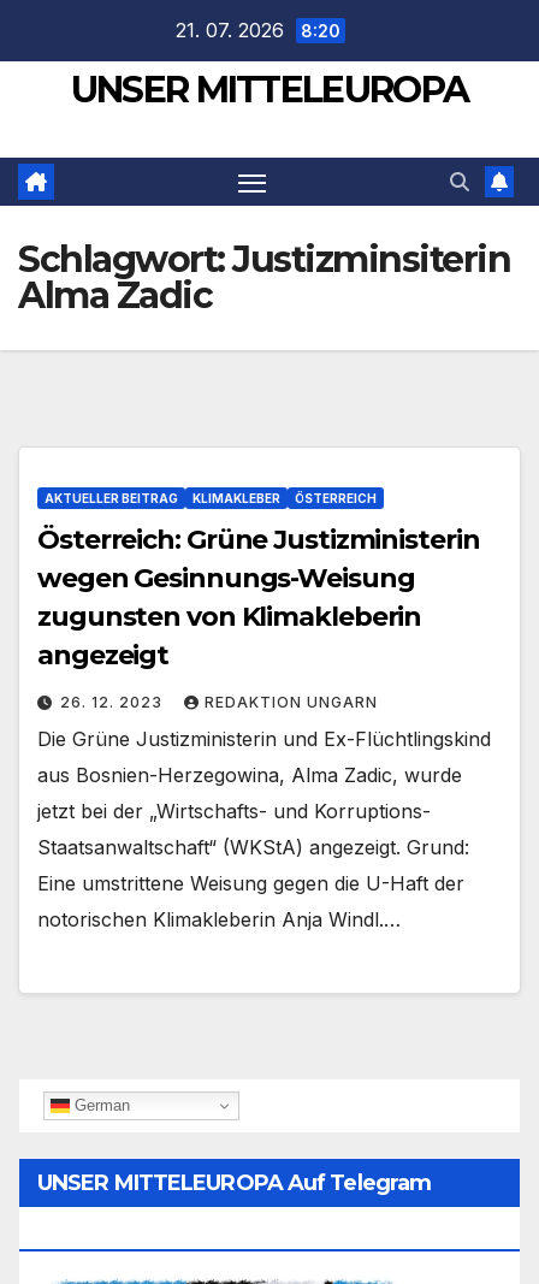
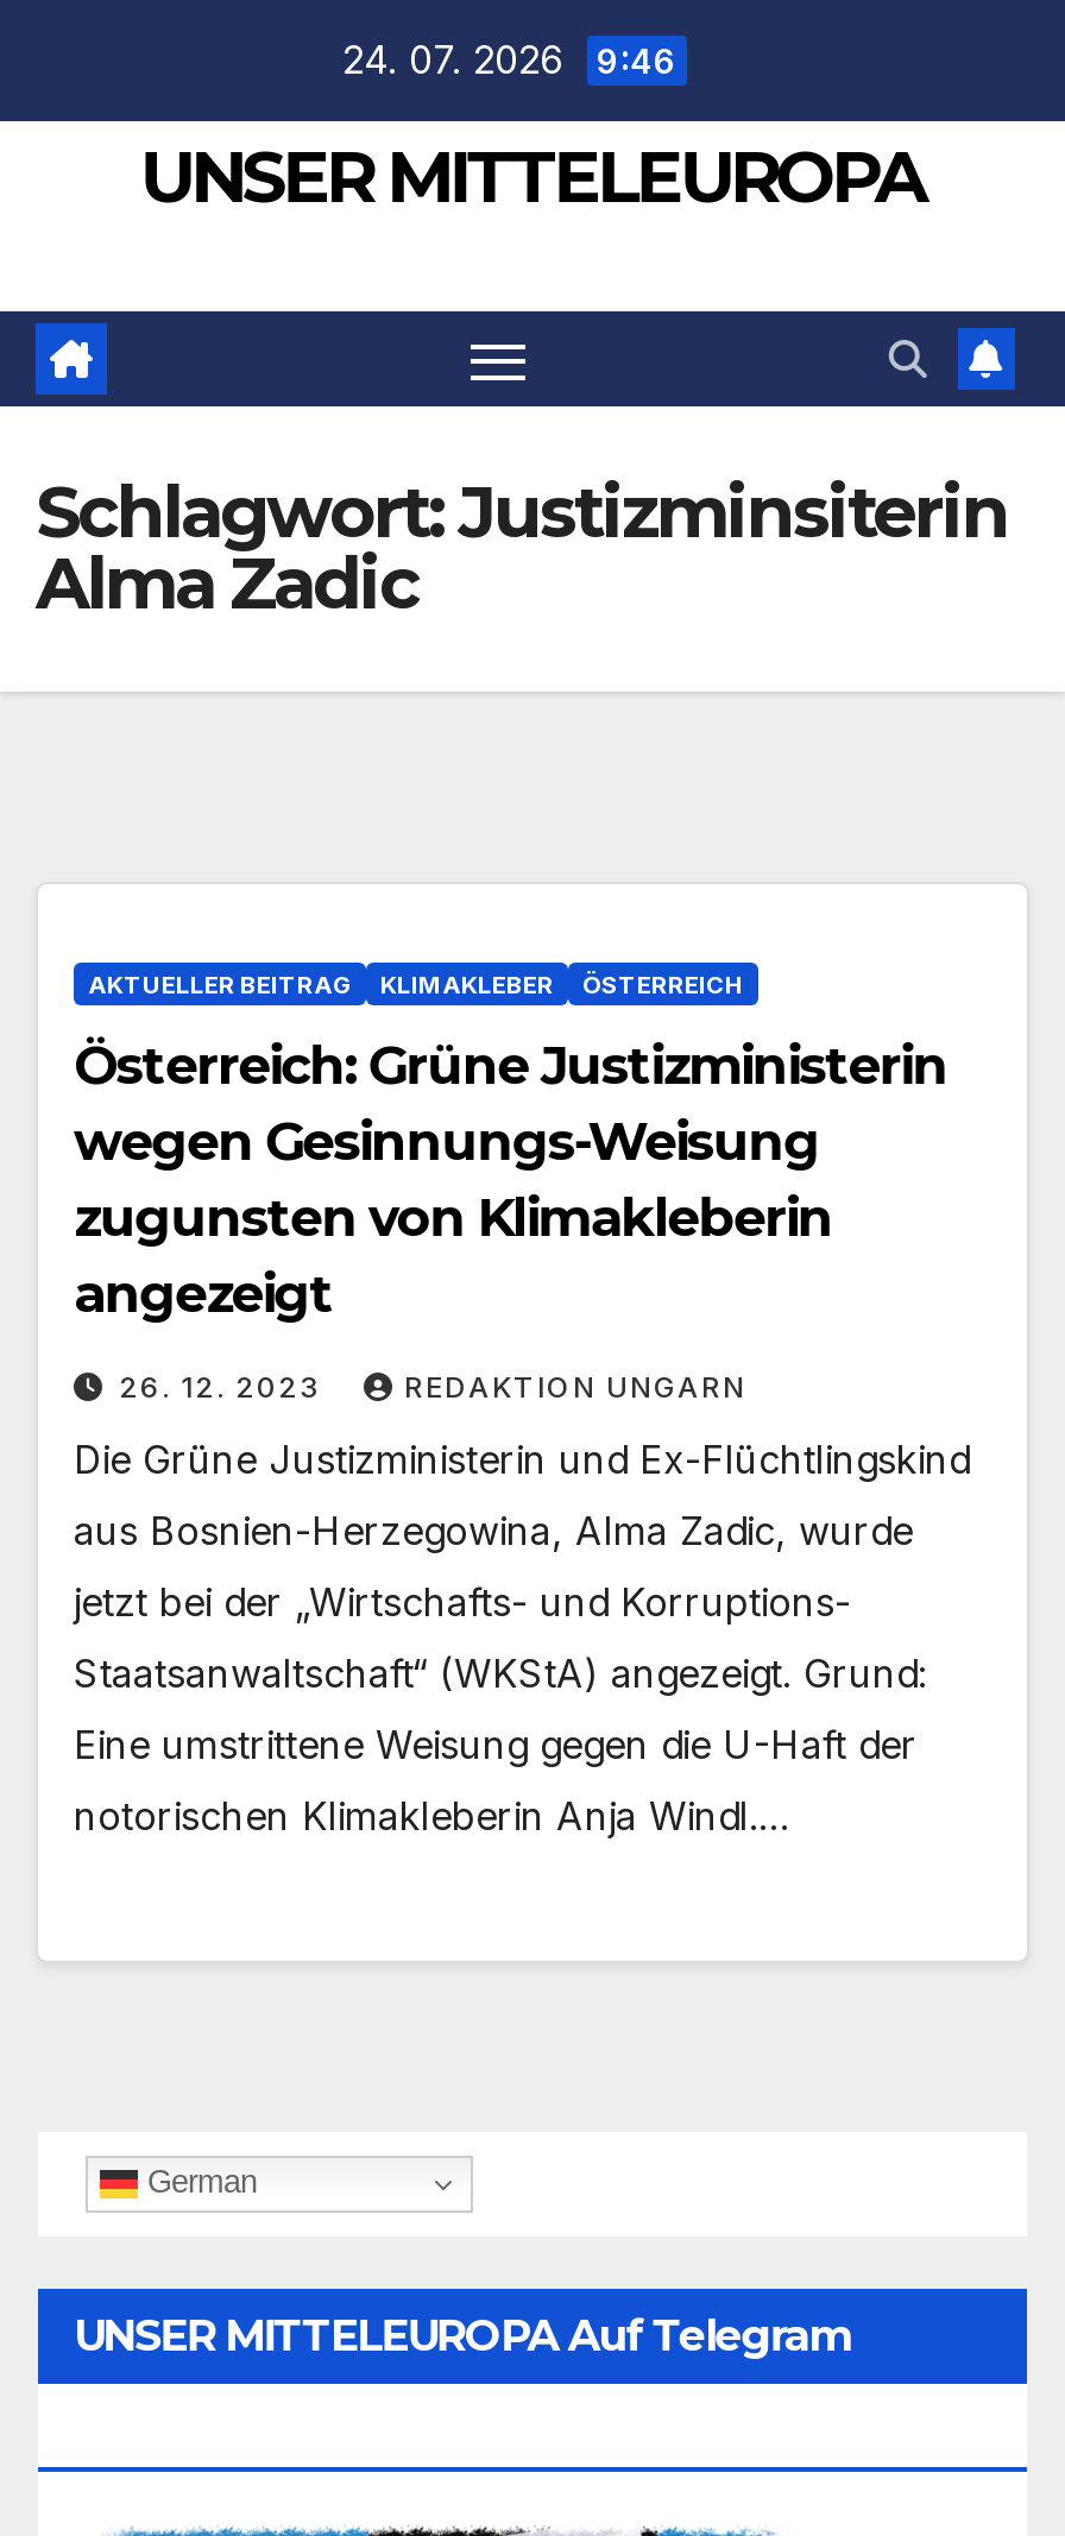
[176,18,340,42] 21. 07. 2026 8:20 -> [342,36,678,83] 24. 07. 2026 9:46

